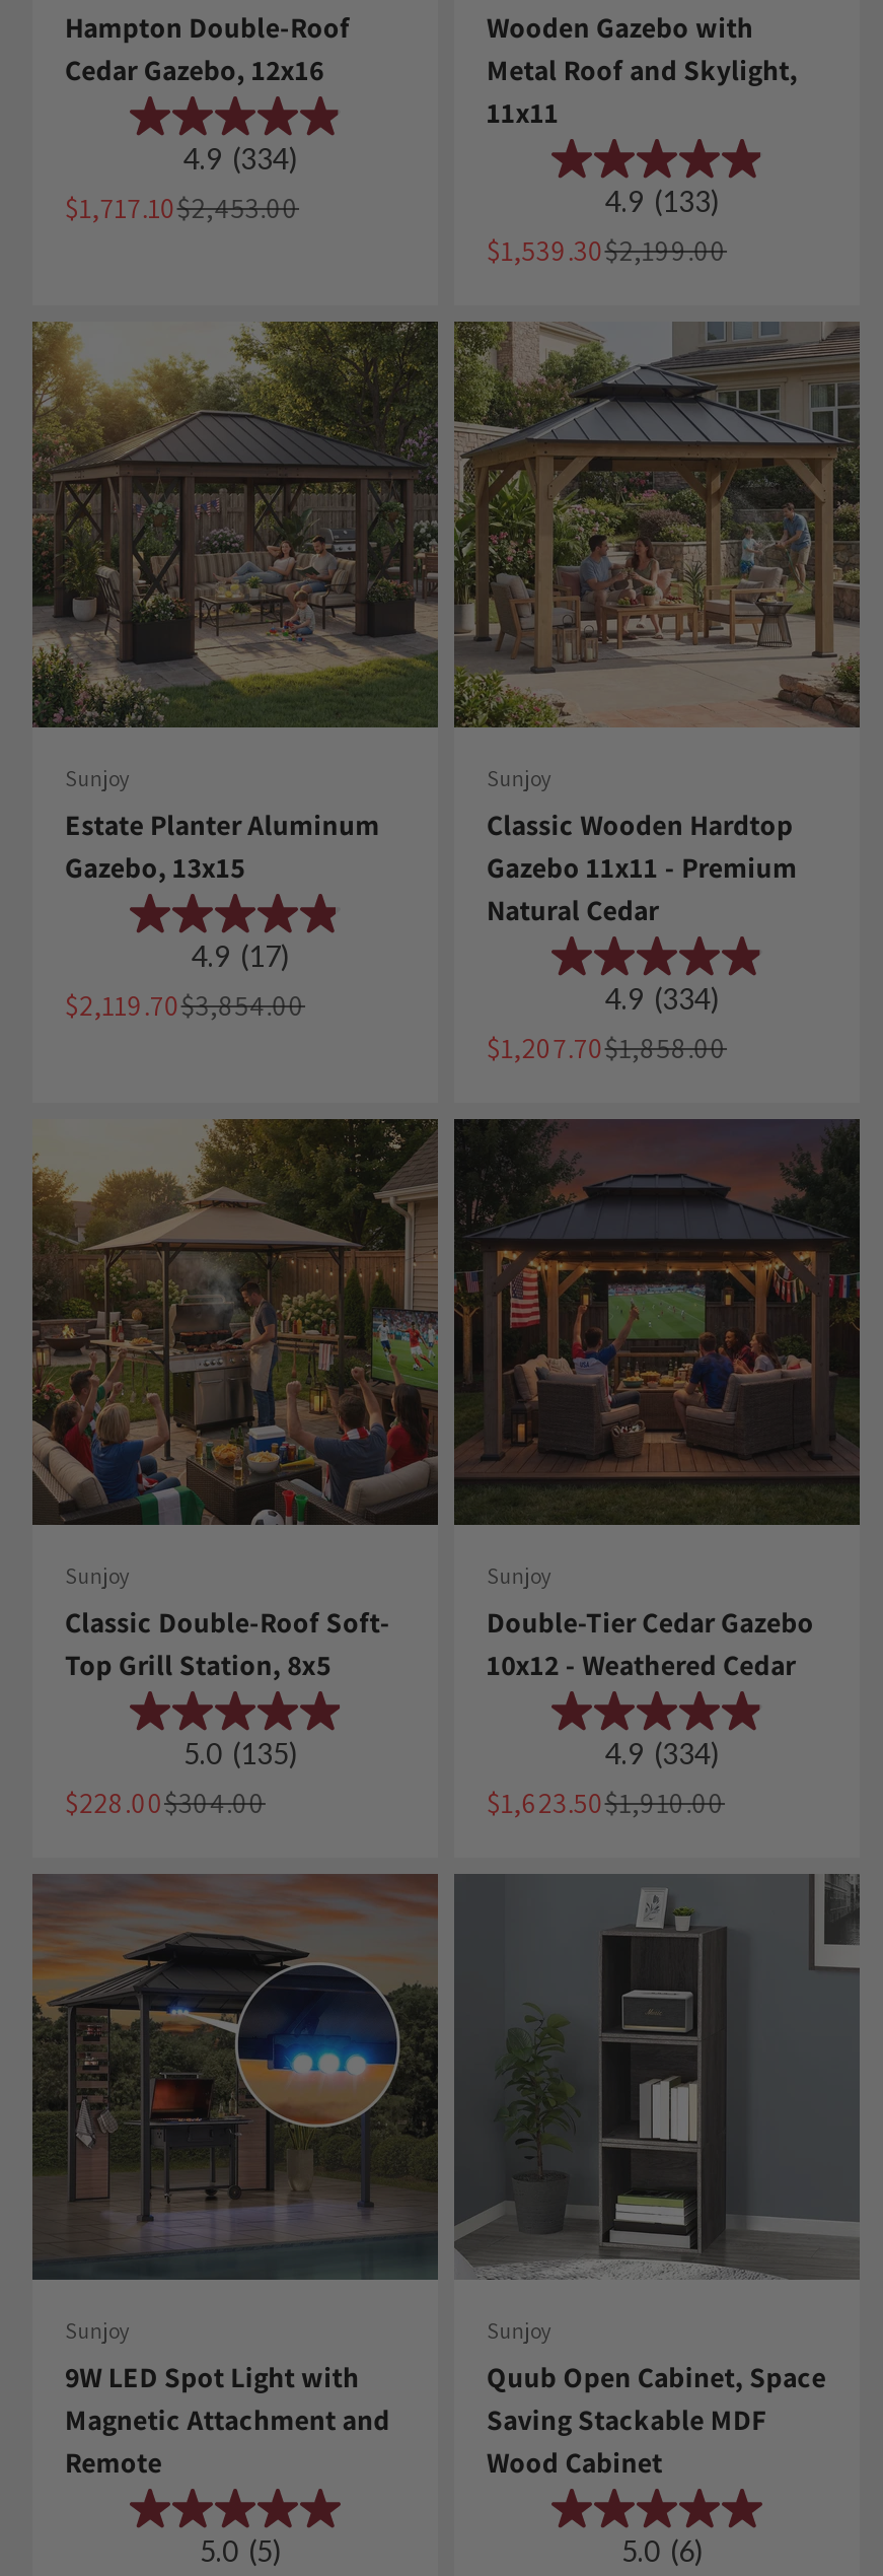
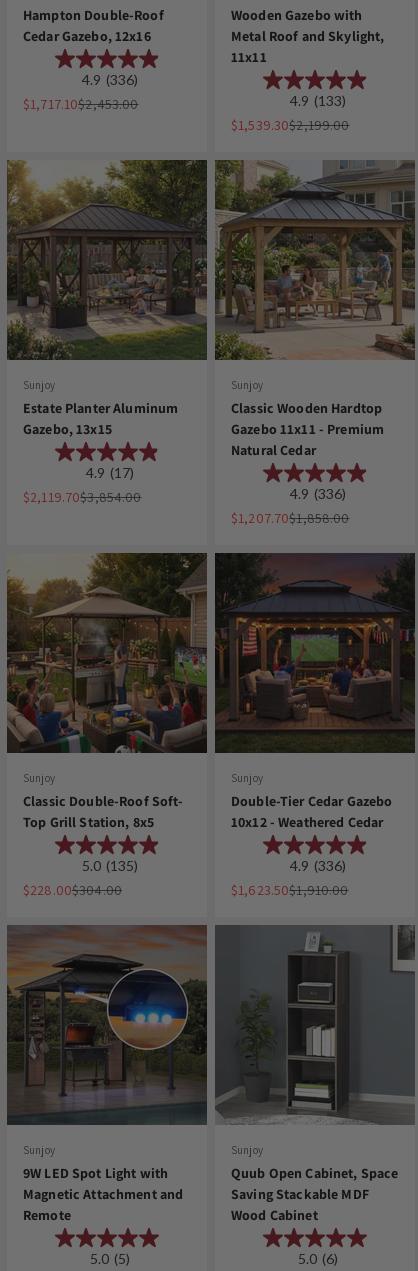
[183,141,297,176] 4.9 (334) -> [81,71,137,88] 4.9 (336)
[605,981,719,1016] 4.9 (334) -> [289,485,345,502] 4.9 (336)
[605,1736,719,1770] 4.9 (334) -> [289,857,345,874] 4.9 (336)

